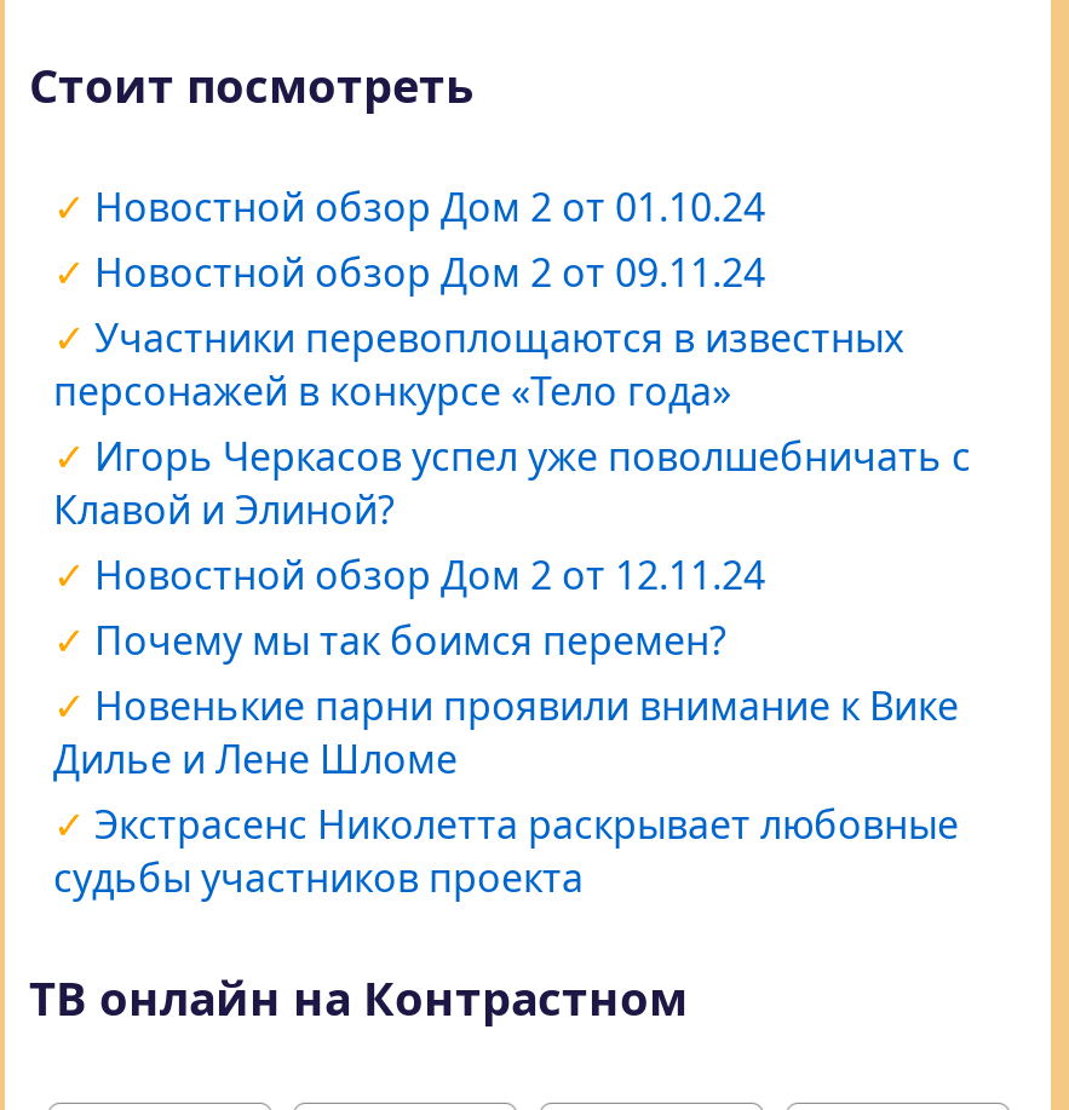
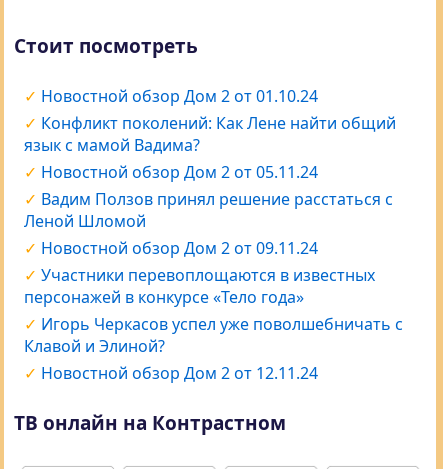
none -> [24,112,396,232] Конфликт поколений: Как Лене найти общий | язык с мамой Вадима? | Новостной обзор Дом 2 от 05.11.24 | Вадим Ползов принял решение расстаться с | Леной Шломой
moved [53,245,971,601] -> [24,237,403,384]: Новостной обзор Дом 2 от 09.11.24 | Участники перевоплощаются в известных | персонажей в конкурсе «Тело года» | Игорь Черкасов успел уже поволшебничать с | Клавой и Элиной? | Новостной обзор Дом 2 от 12.11.24
[53,613,959,903] Почему мы так боимся перемен? | Новенькие парни проявили внимание к Вике | Дилье и Лене Шломе | Экстрасенс Николетта раскрывает любовные | судьбы участников проекта -> none

